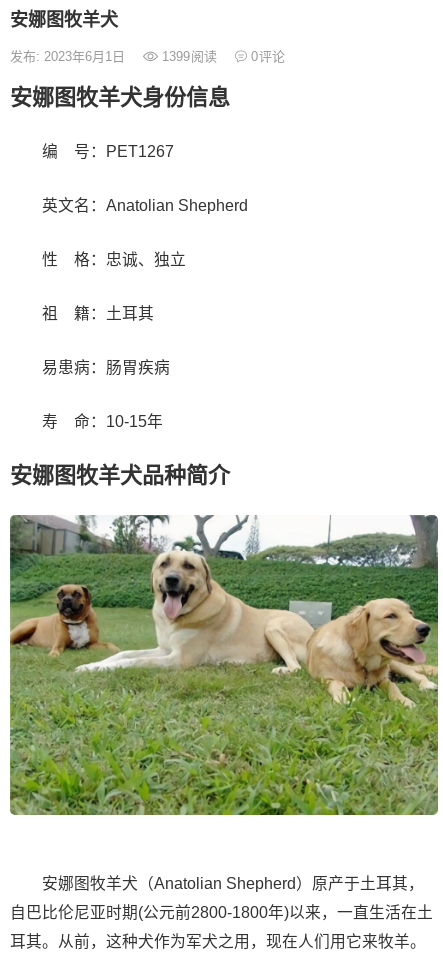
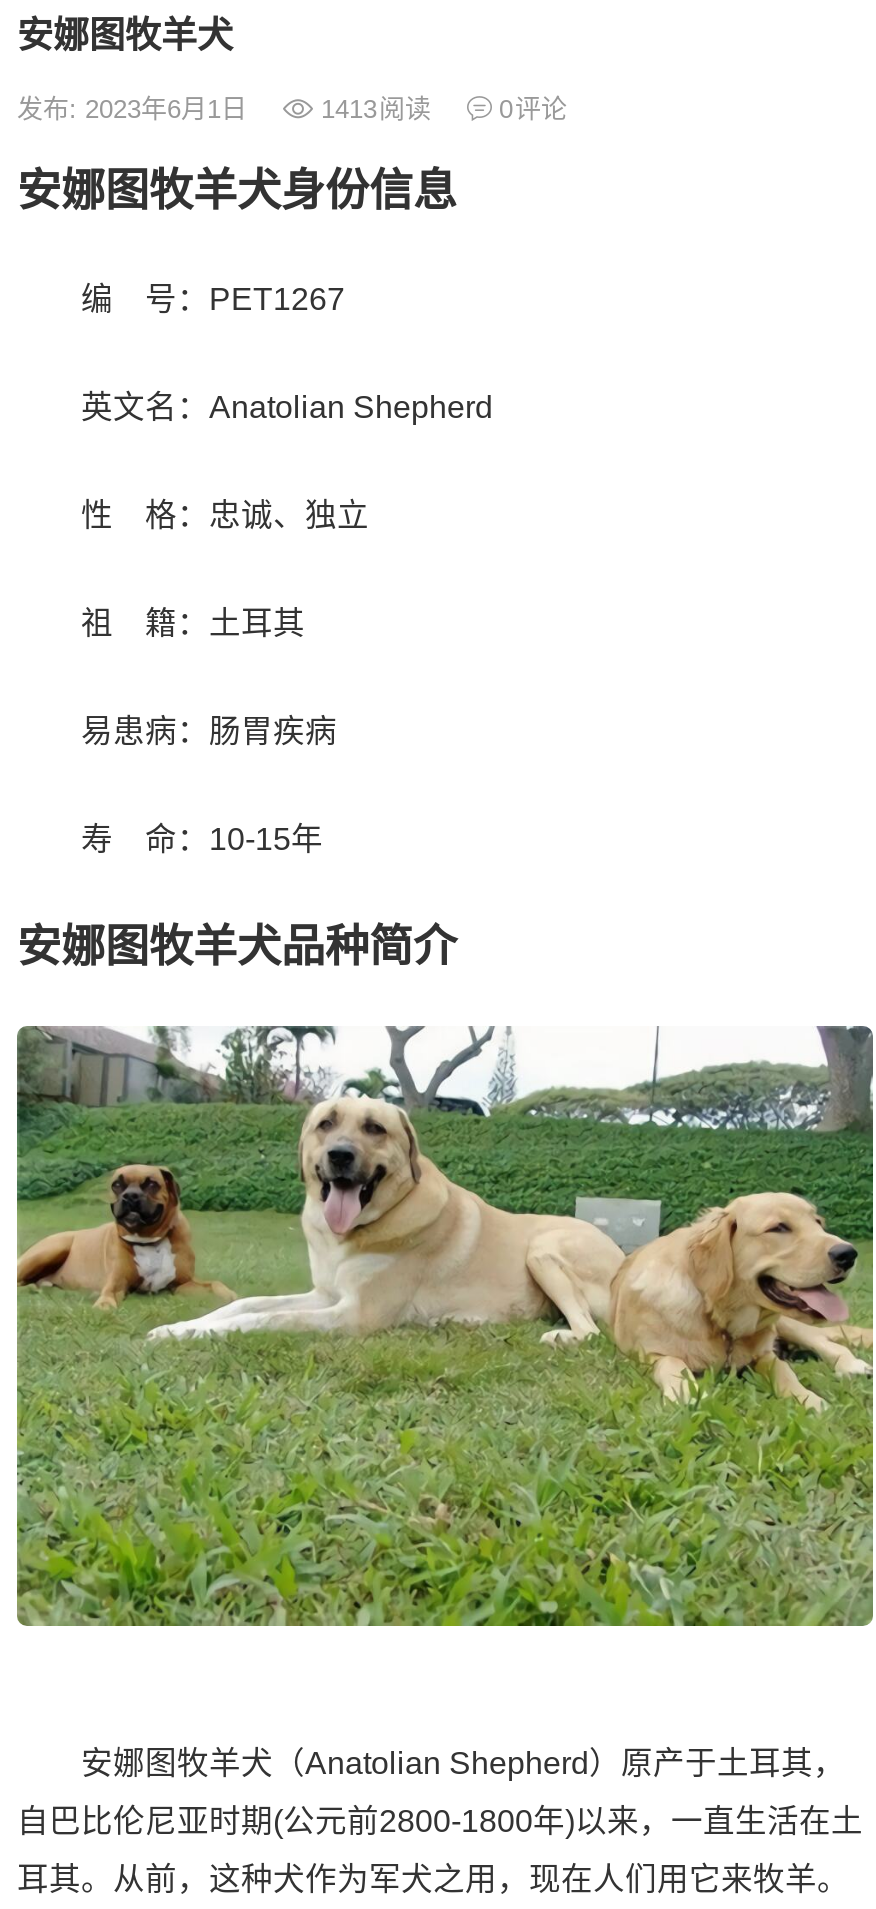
[10,49,285,64] 发布: 2023年6月1日 1399阅读 0评论 -> [17,94,567,124] 发布: 2023年6月1日 1413阅读 0评论

